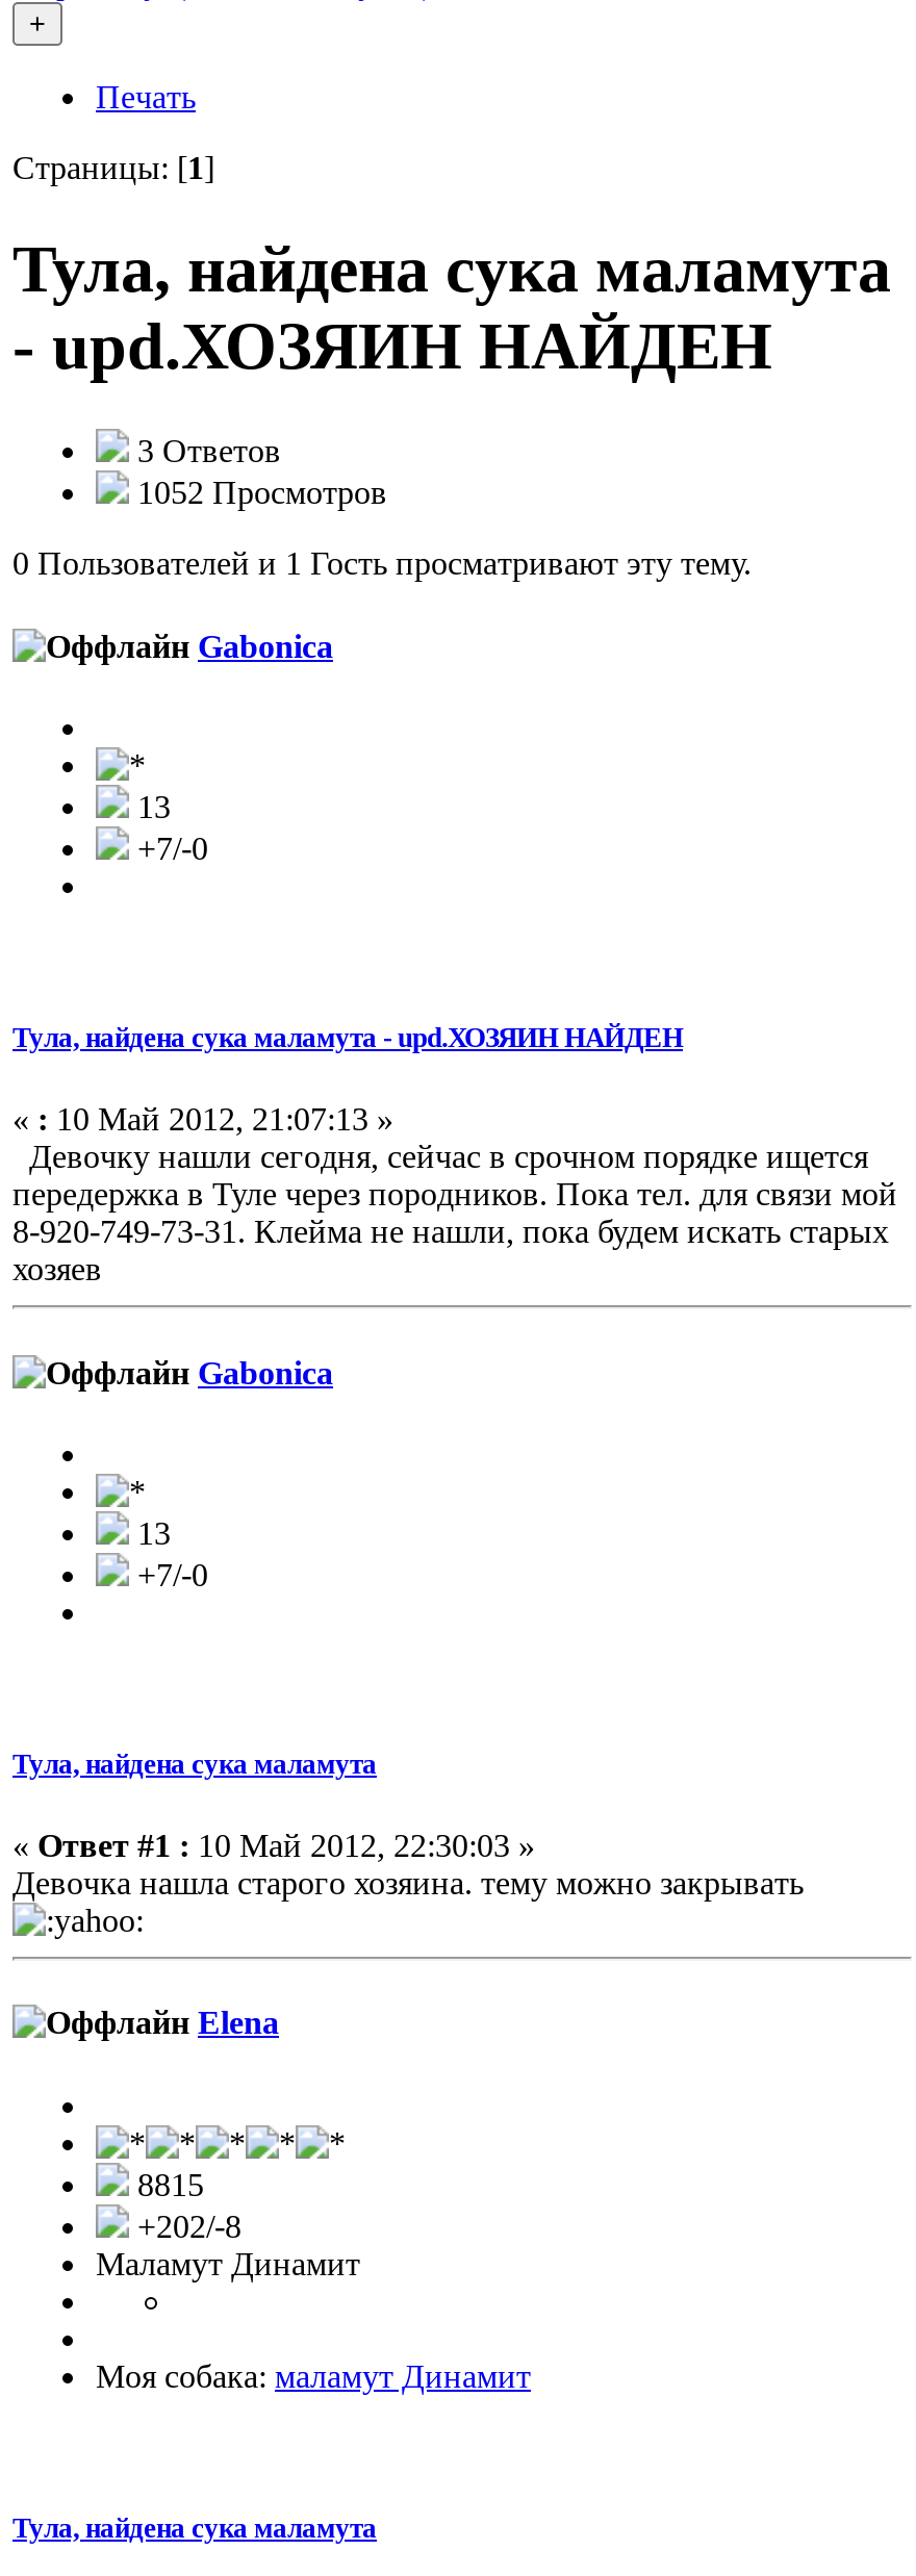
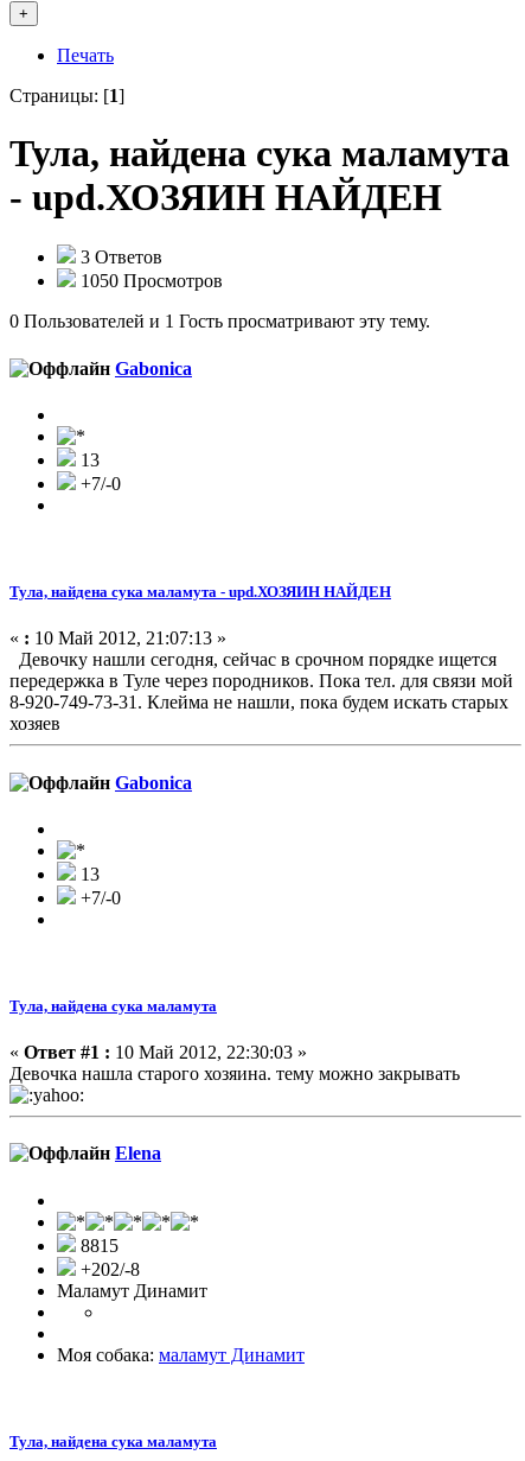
[129,475,387,511] 1052 Просмотров -> [76,271,223,291] 1050 Просмотров

